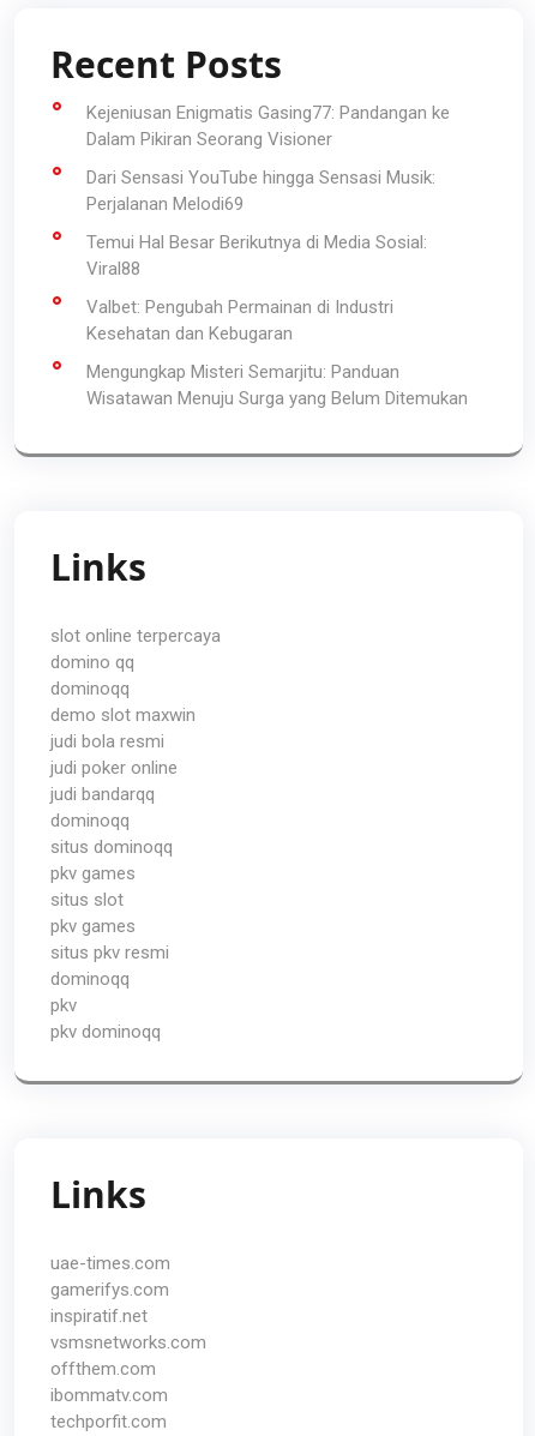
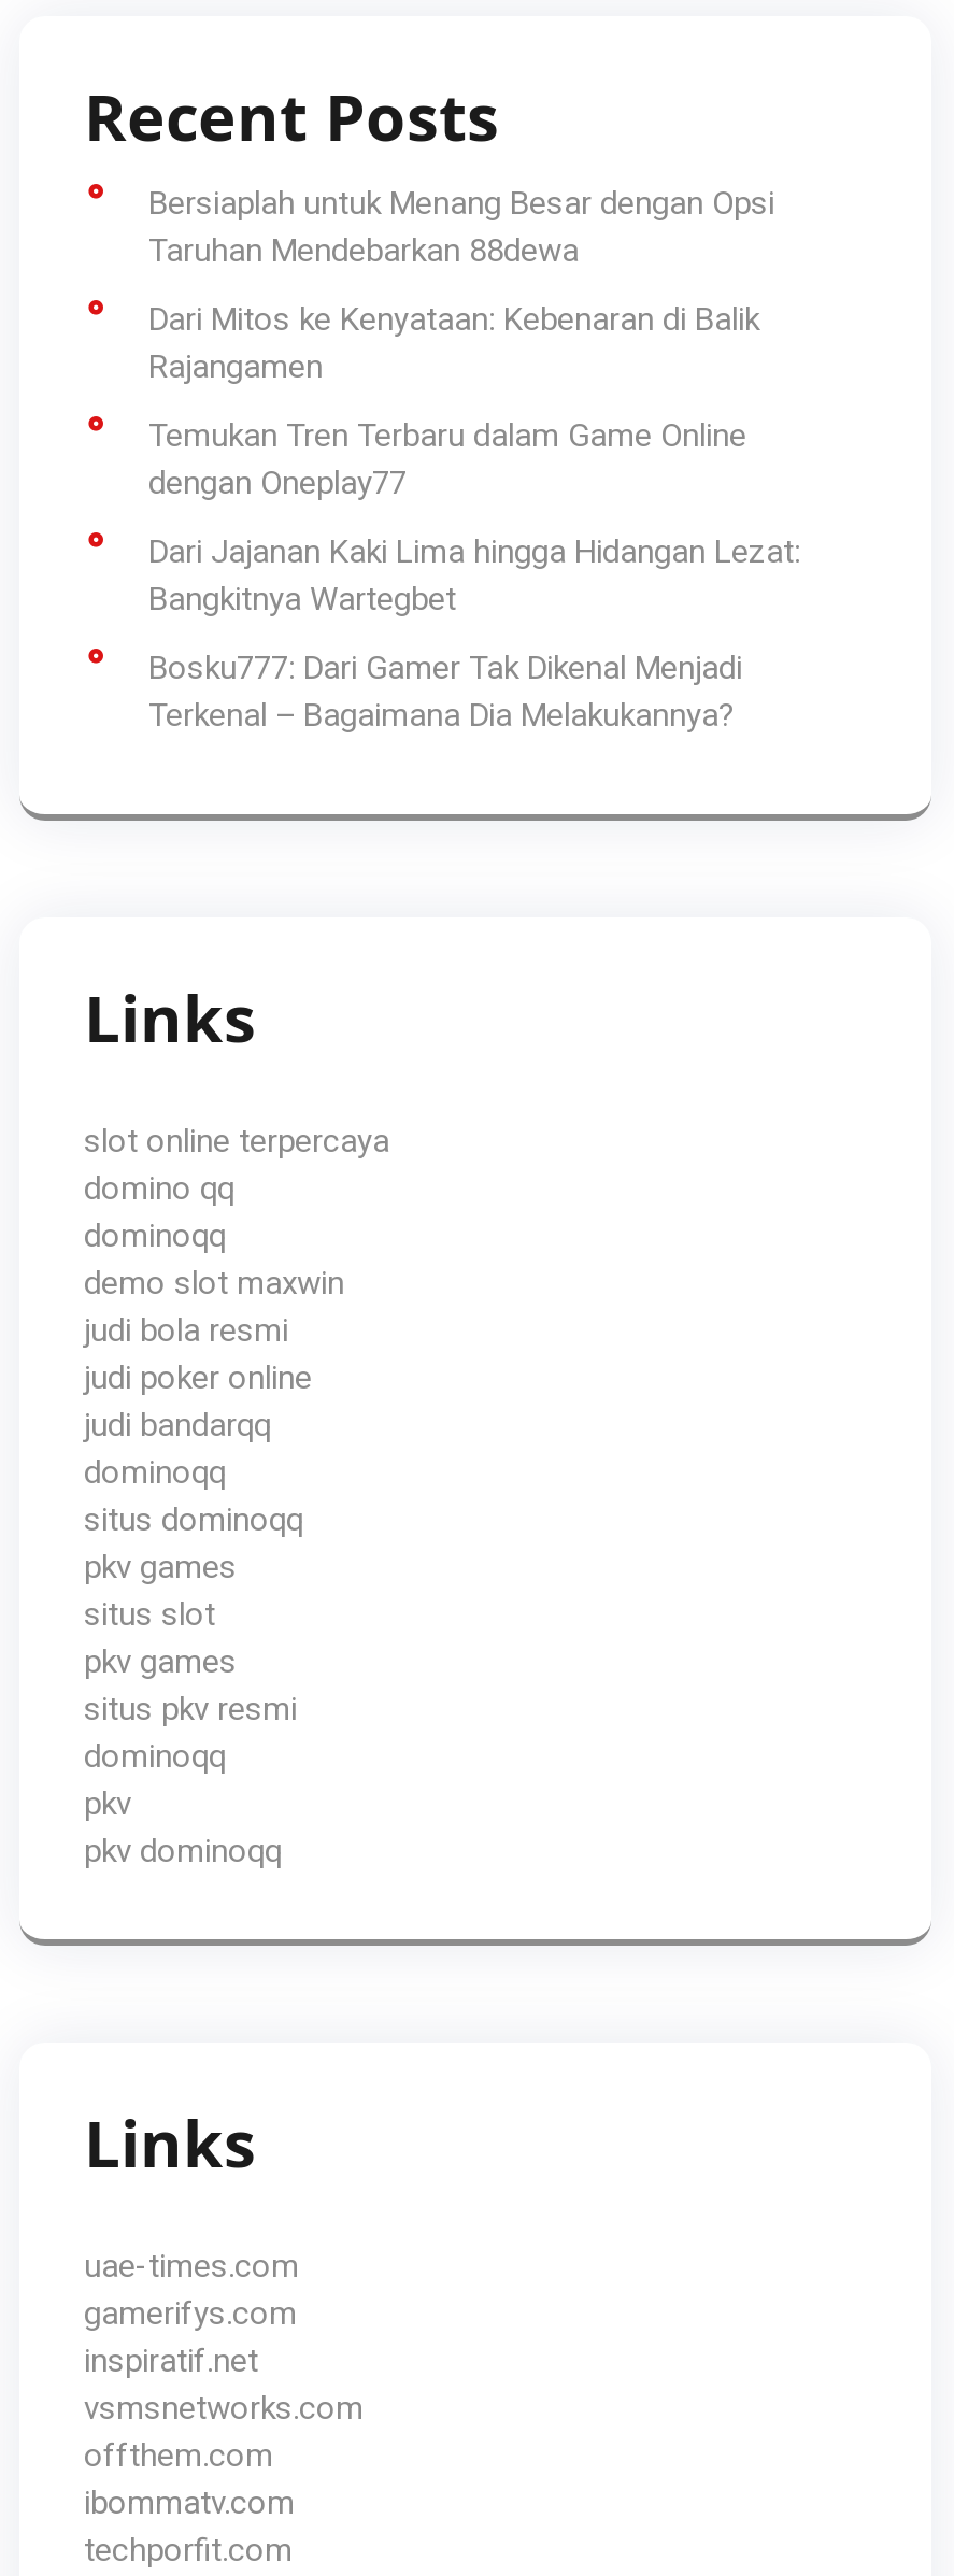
[86,102,450,150] Kejeniusan Enigmatis Gasing77: Pandangan ke | Dalam Pikiran Seorang Visioner -> [148,184,774,270] Bersiaplah untuk Menang Besar dengan Opsi | Taruhan Mendebarkan 88dewa
[86,167,435,215] Dari Sensasi YouTube hingga Sensasi Musik: | Perjalanan Melodi69 -> [148,300,759,386] Dari Mitos ke Kenyataan: Kebenaran di Balik | Rajangamen
[86,232,427,280] Temui Hal Besar Berikutnya di Media Sosial: | Viral88 -> [148,416,746,502] Temukan Tren Terbaru dalam Game Online | dengan Oneplay77
[86,296,393,344] Valbet: Pengubah Permainan di Industri | Kesehatan dan Kebugaran -> [148,532,800,618] Dari Jajanan Kaki Lima hingga Hidangan Lezat: | Bangkitnya Wartegbet
[86,361,468,409] Mengungkap Misteri Semarjitu: Panduan | Wisatawan Menuju Surga yang Belum Ditemukan -> [148,649,742,735] Bosku777: Dari Gamer Tak Dikenal Menjadi | Terkenal – Bagaimana Dia Melakukannya?

